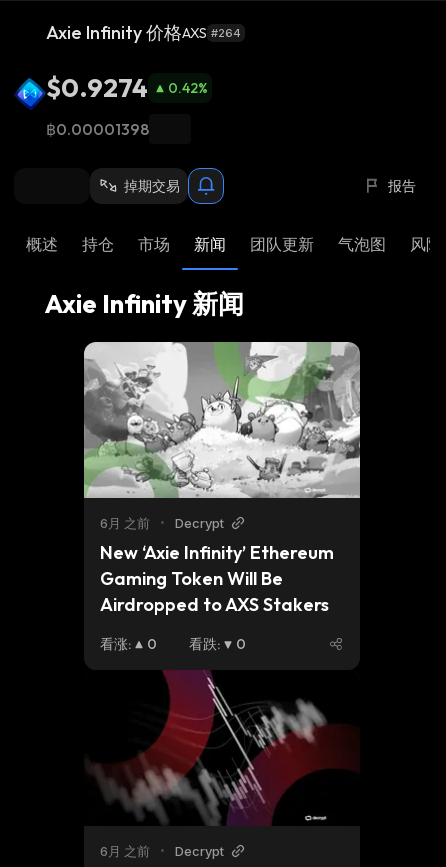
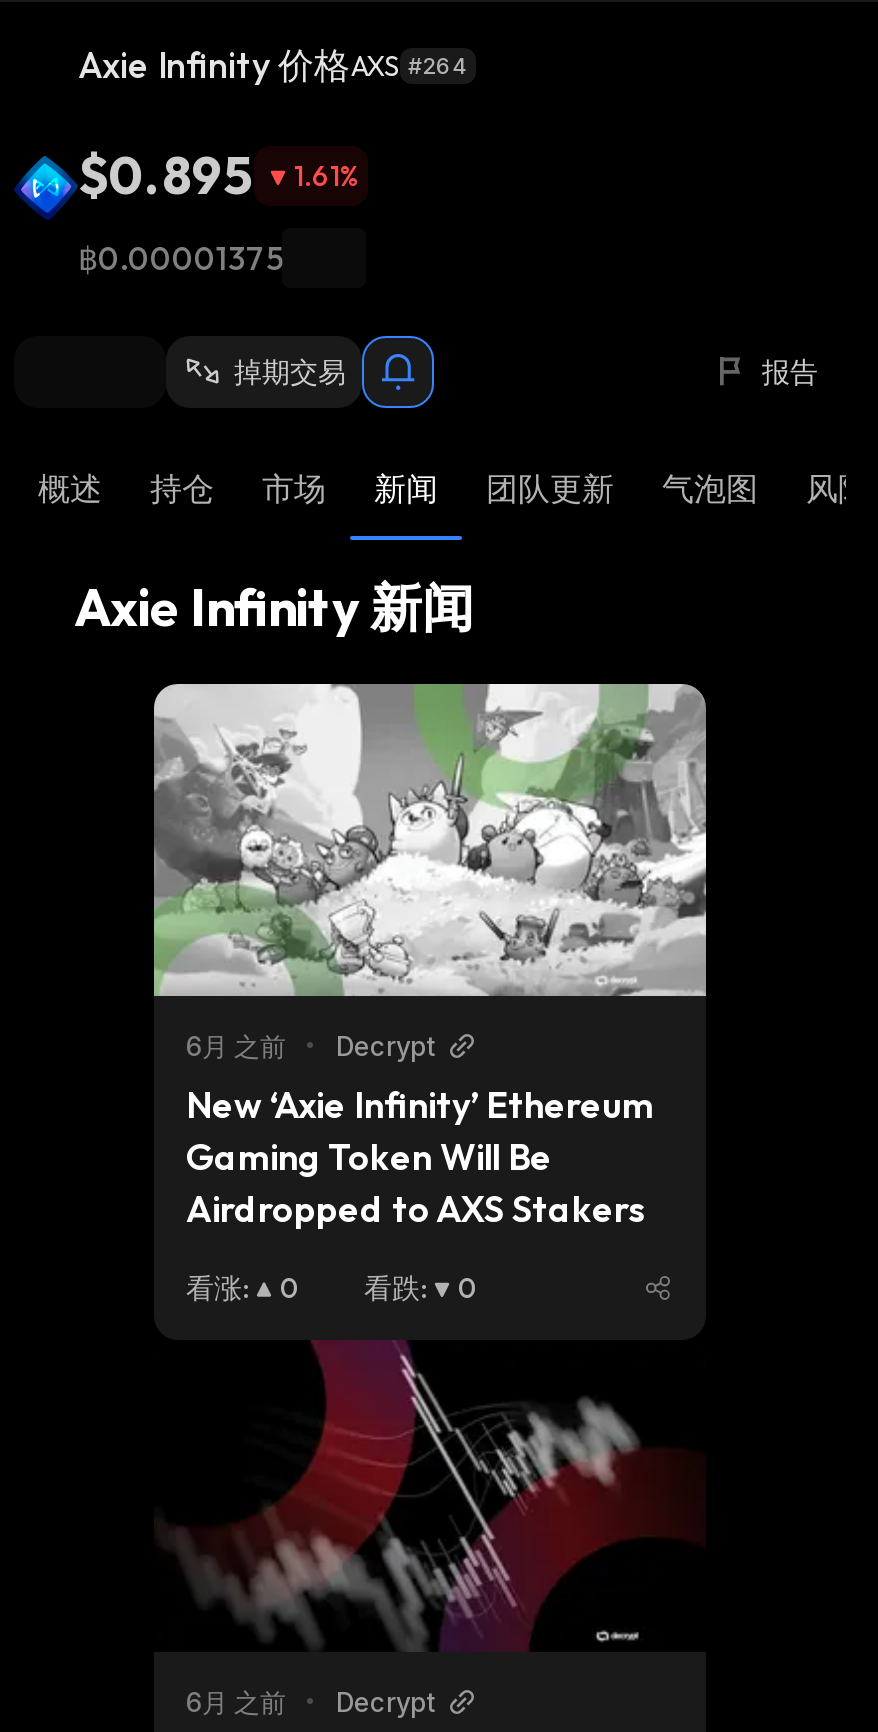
[46,71,148,104] $0.9274 -> [78,142,254,208] $0.895
[168,79,208,97] 0.42% -> [294,158,360,194] 1.61%
[46,119,149,139] ฿0.00001398 -> [78,238,282,278] ฿0.00001375

